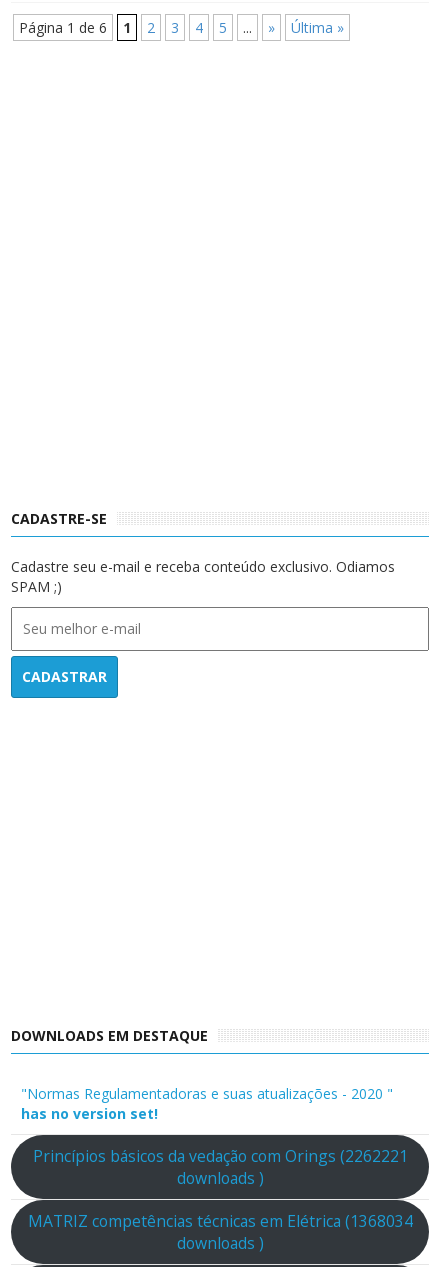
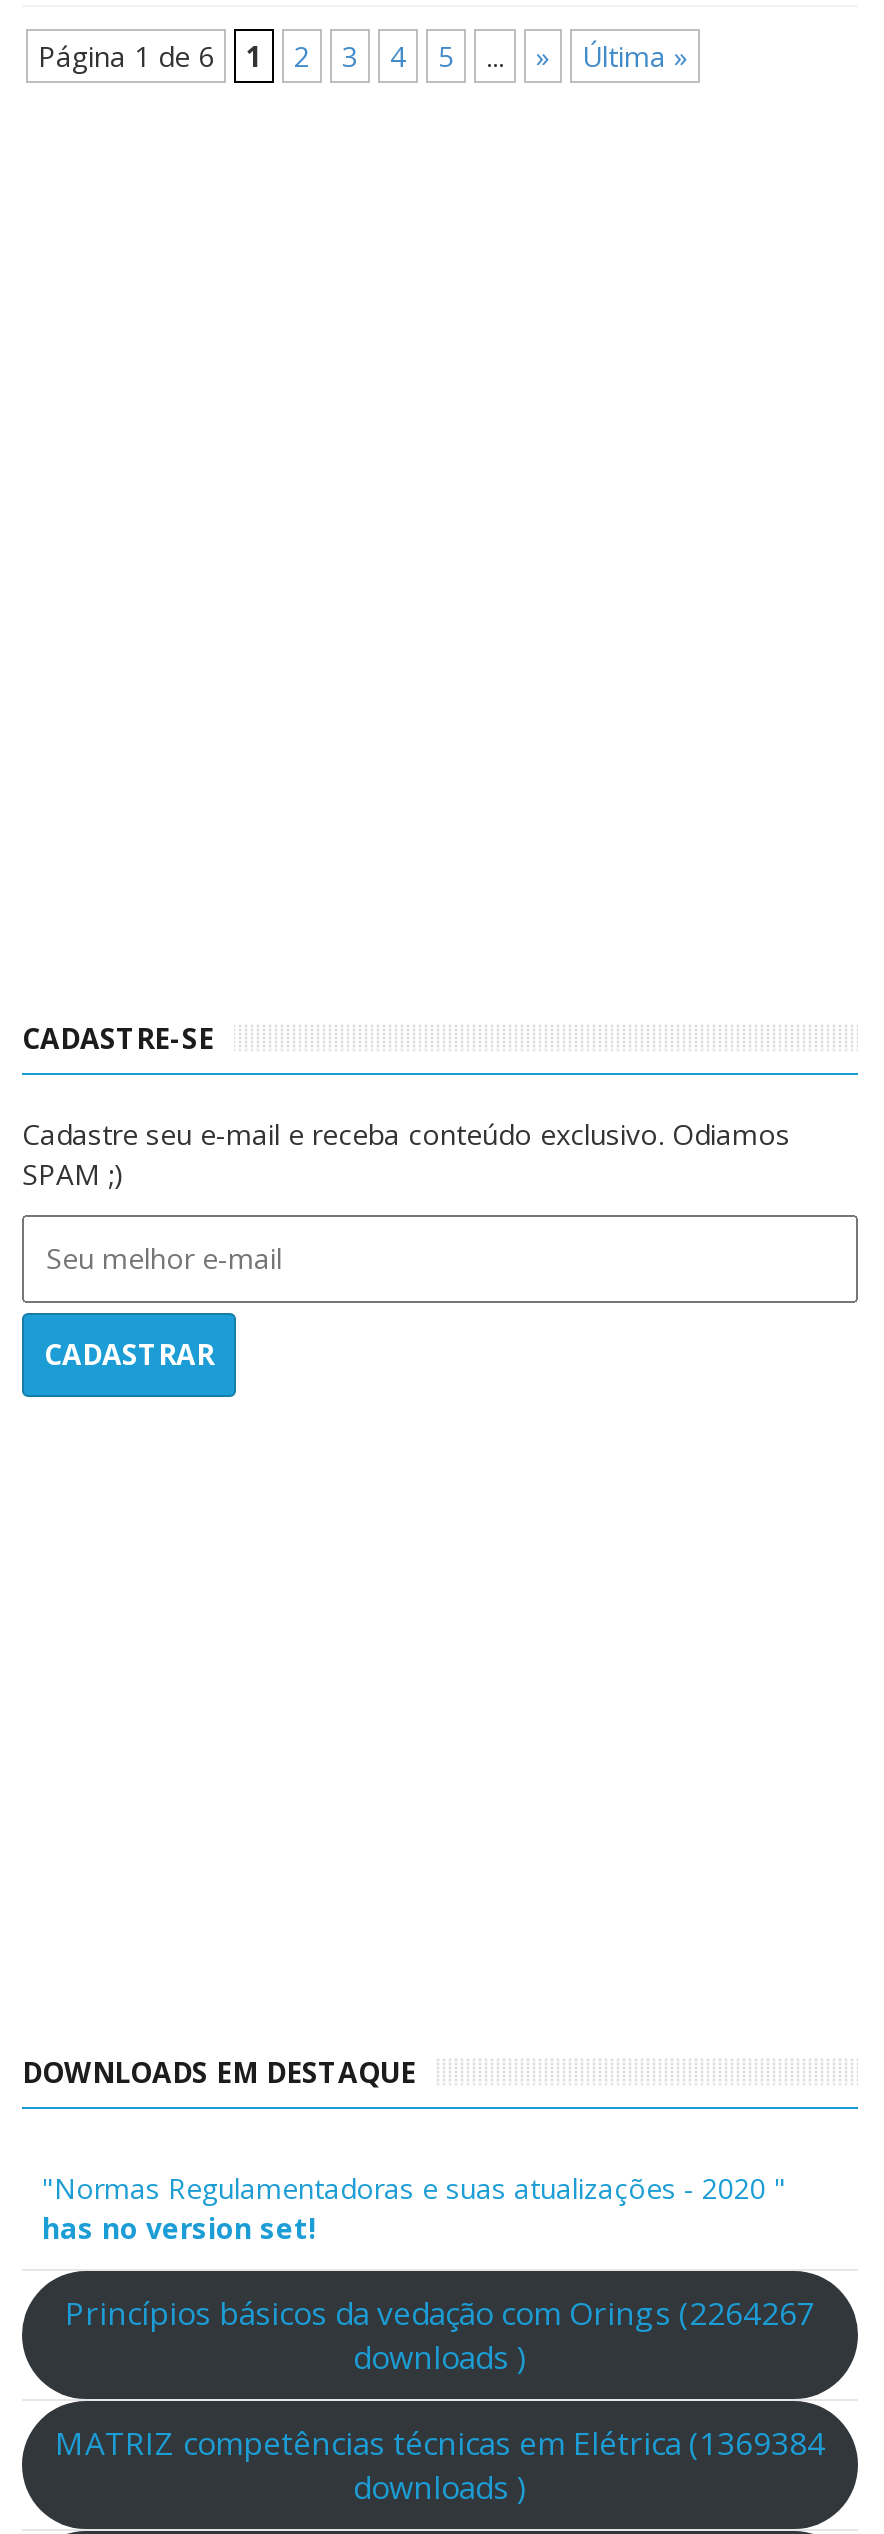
[32,1145,407,1167] Princípios básicos da vedação com Orings (2262221 -> [65,2290,815,2334] Princípios básicos da vedação com Orings (2264267
[27,1210,412,1232] MATRIZ competências técnicas em Elétrica (1368034 -> [55,2420,825,2464] MATRIZ competências técnicas em Elétrica (1369384

